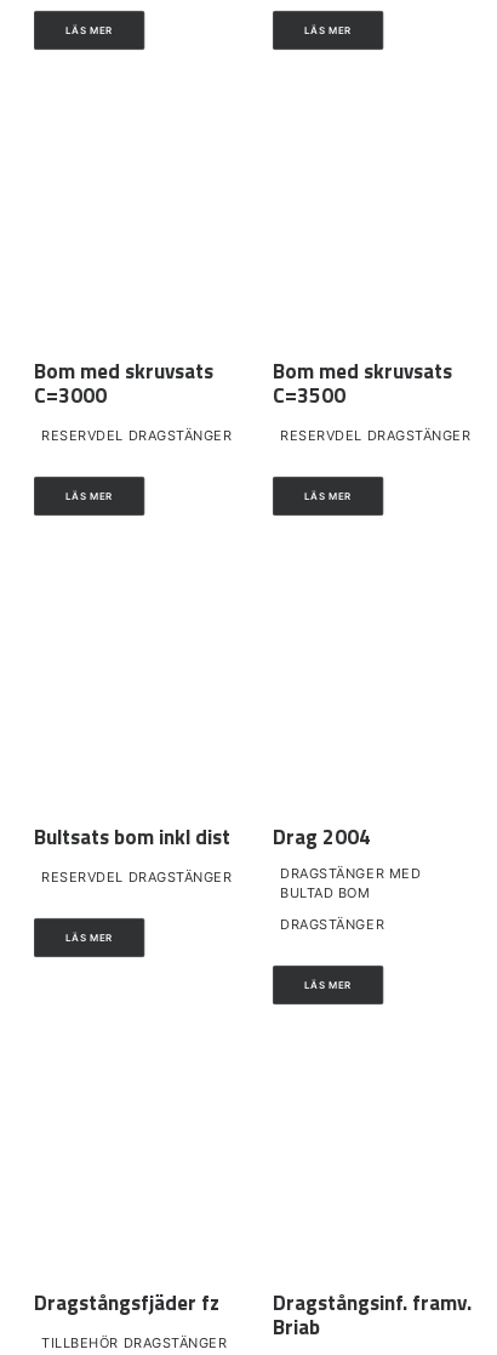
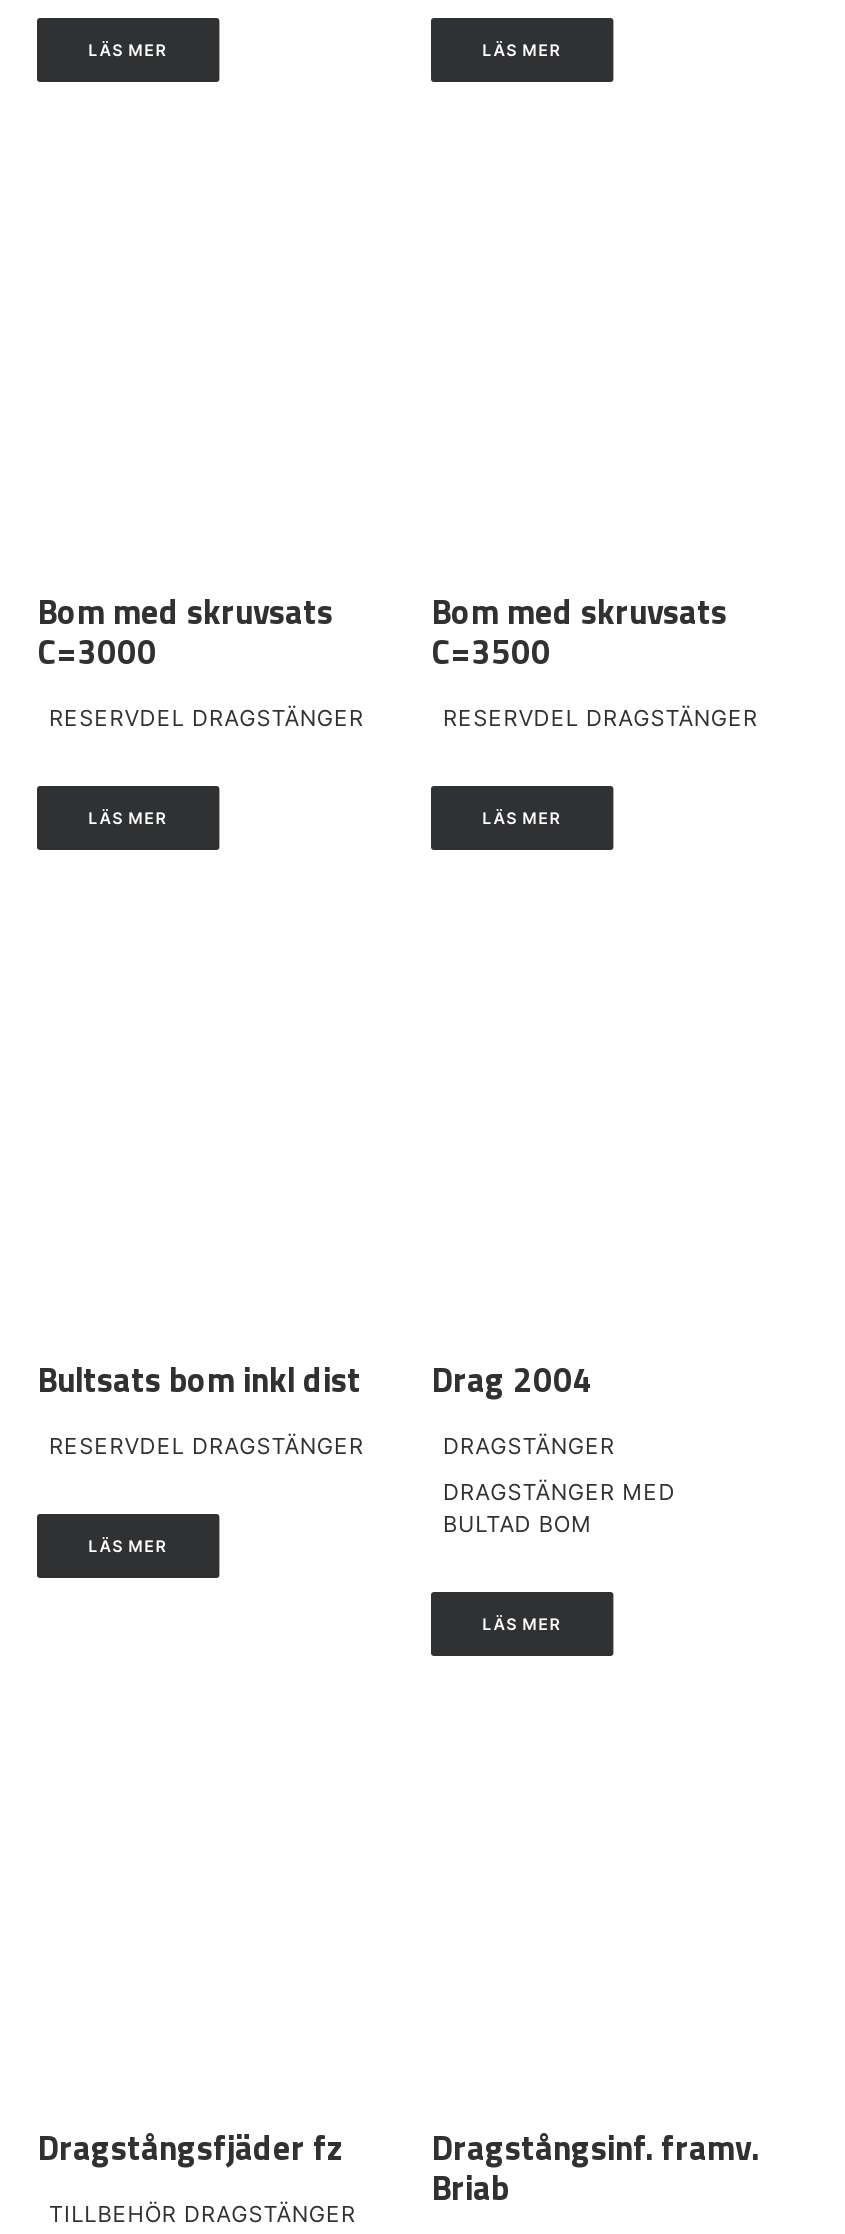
moved [280,865,421,902] -> [443,1478,676,1538]: DRAGSTÄNGER MED | BULTAD BOM
moved [280,916,384,933] -> [443,1432,615,1460]: DRAGSTÄNGER

